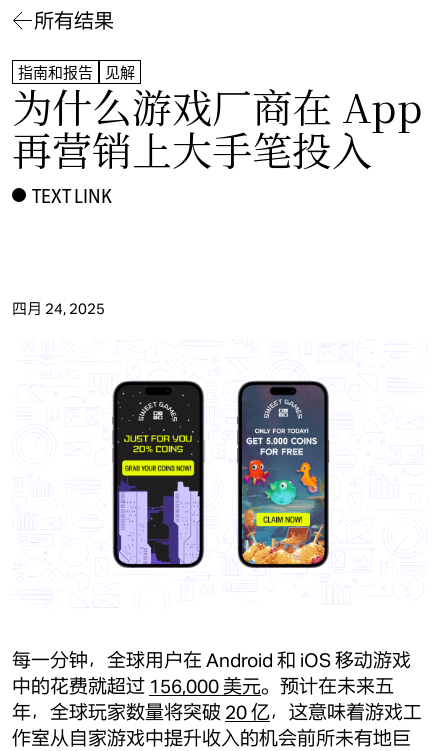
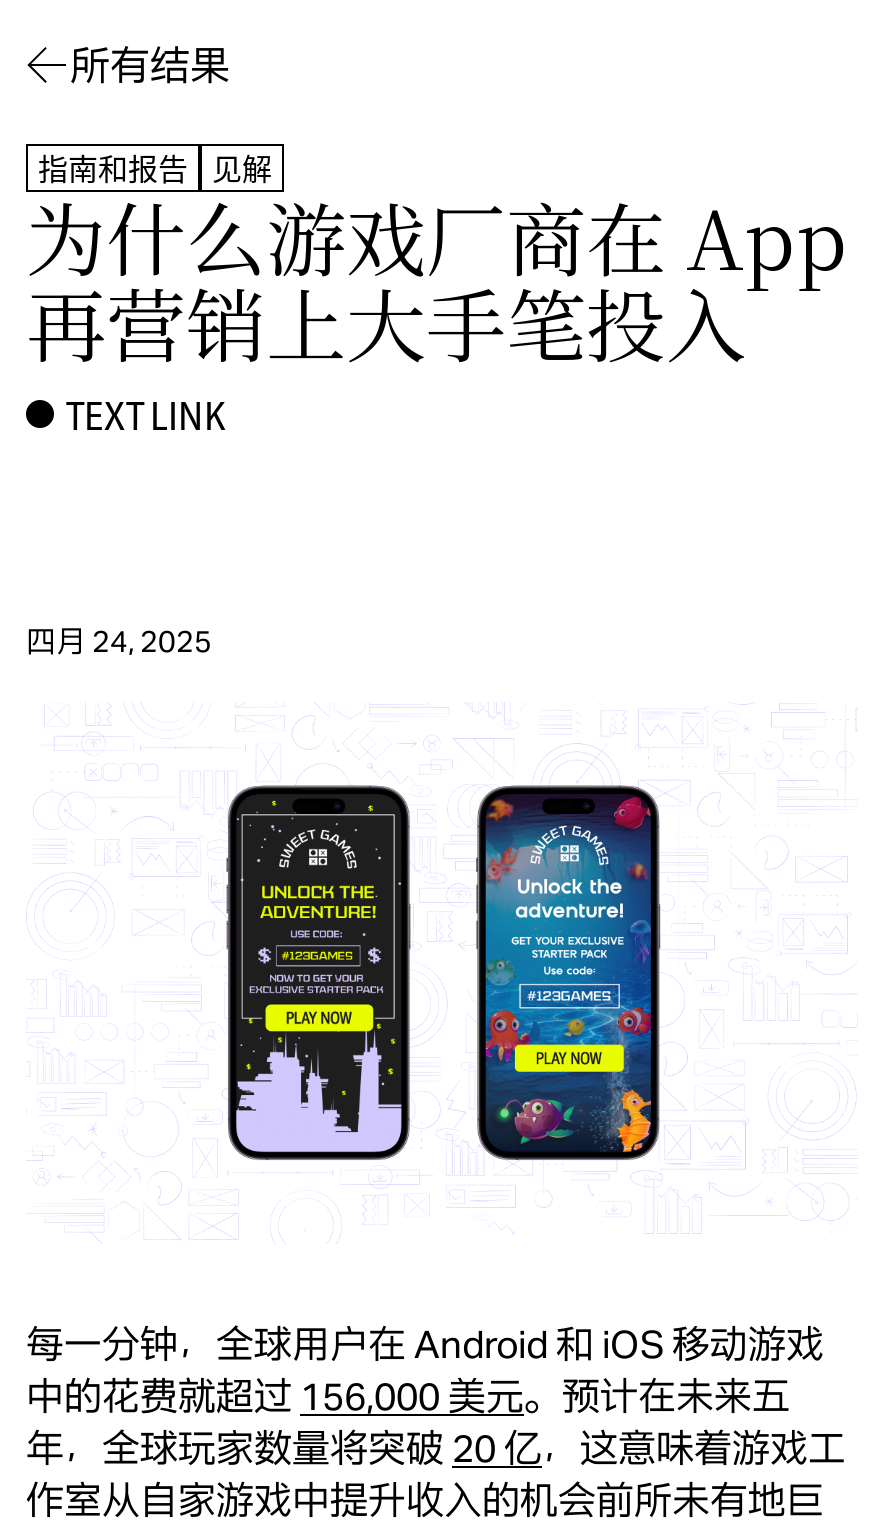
[241,385,325,565] [image] -> [484,796,652,1152] [image]
[117,429,201,565] [image] -> [236,800,402,1154] [image]

